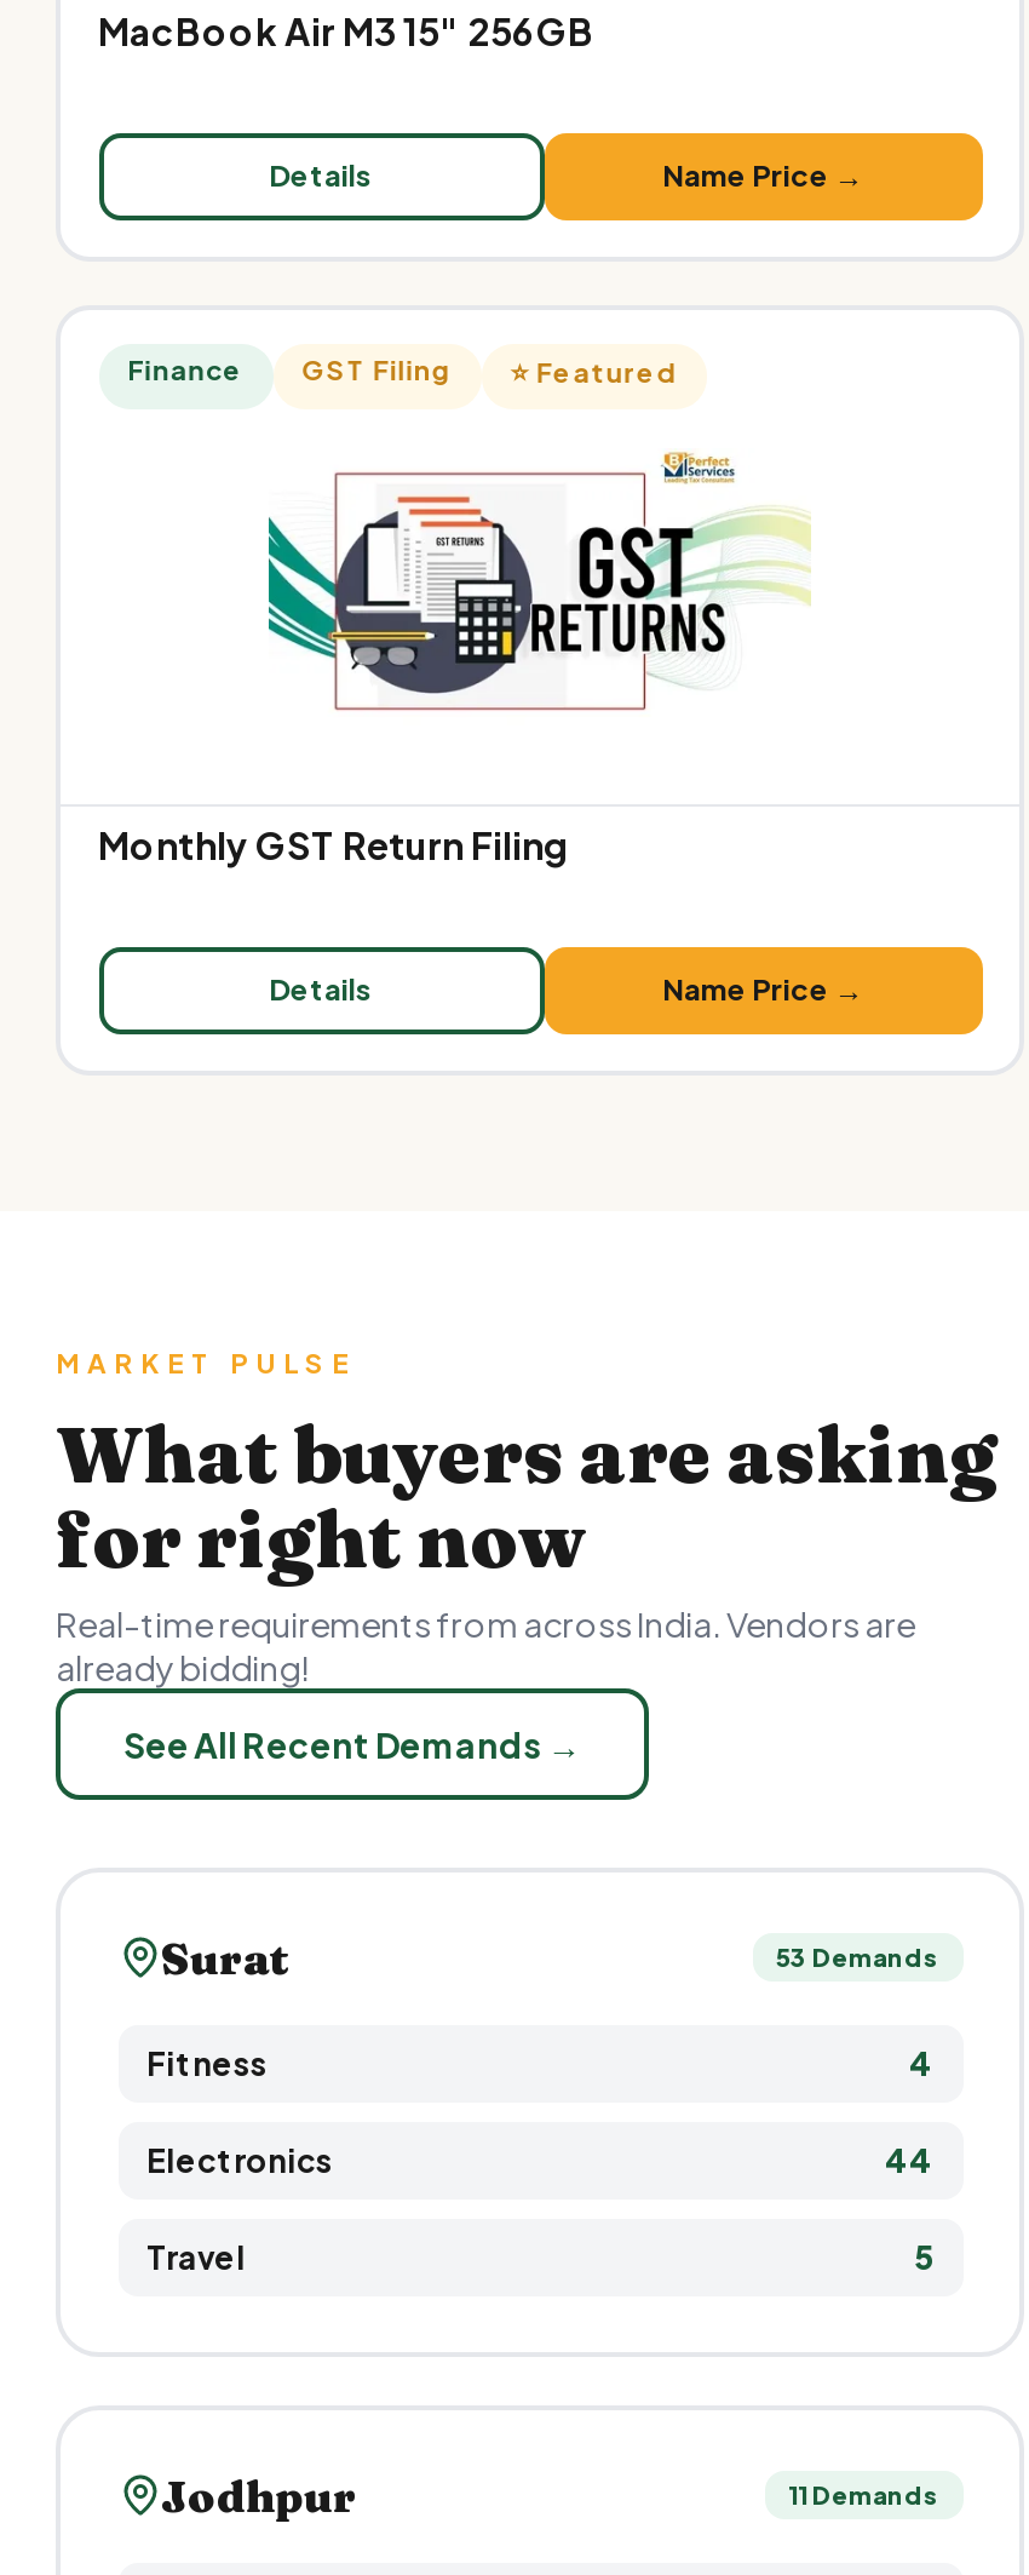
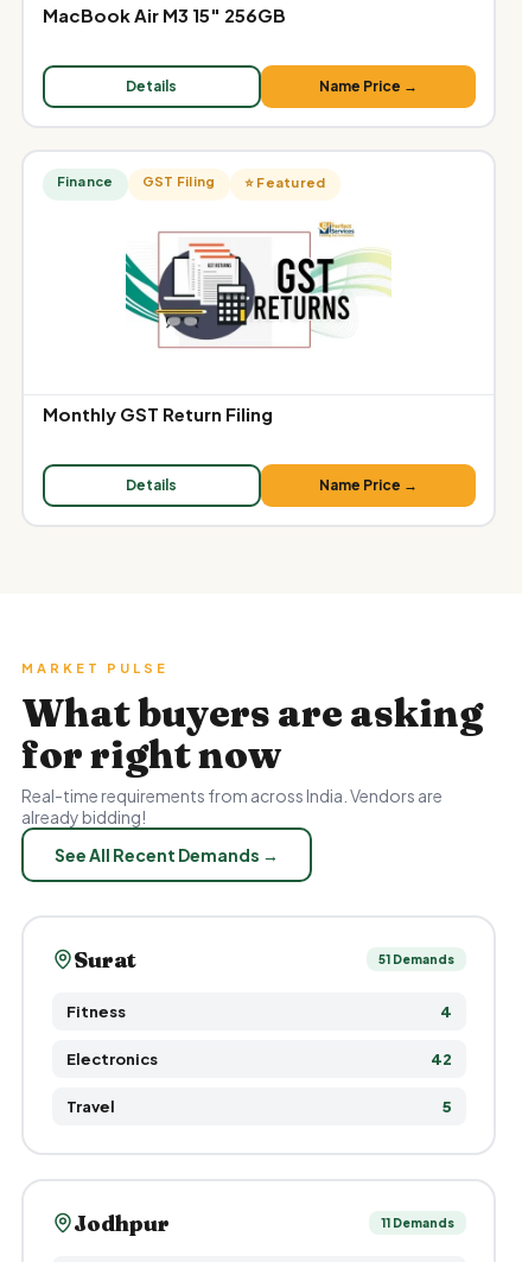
[776,1943,938,1972] 53 Demands -> [378,952,454,966] 51 Demands
[885,2140,933,2179] 44 -> [430,1049,451,1068] 42

